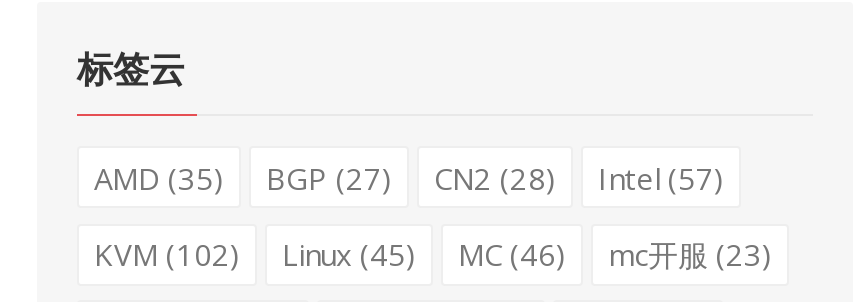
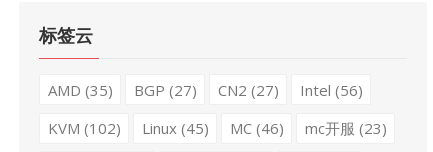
[434,157,556,197] CN2 (28) -> [217,79,278,99] CN2 (27)
[598,157,724,197] Intel (57) -> [299,79,362,99] Intel (56)

